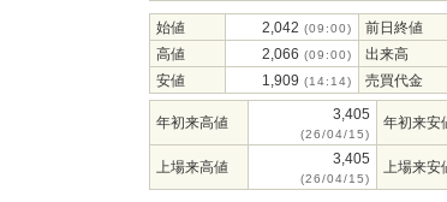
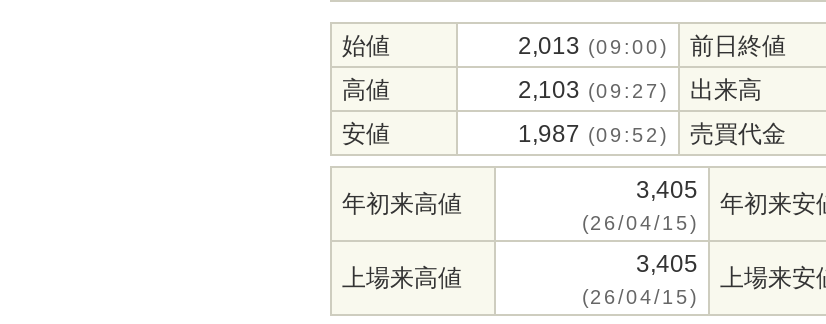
[262,19,423,36] 2,042 (09:00) 前日終値 -> [518,32,786,60] 2,013 (09:00) 前日終値
[262,46,409,63] 2,066 (09:00) 出来高 -> [518,76,762,104] 2,103 (09:27) 出来高
[262,72,423,89] 1,909 (14:14) 売買代金 -> [518,120,786,148] 1,987 (09:52) 売買代金

